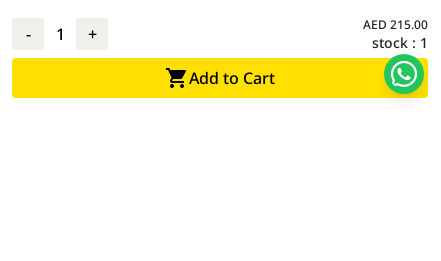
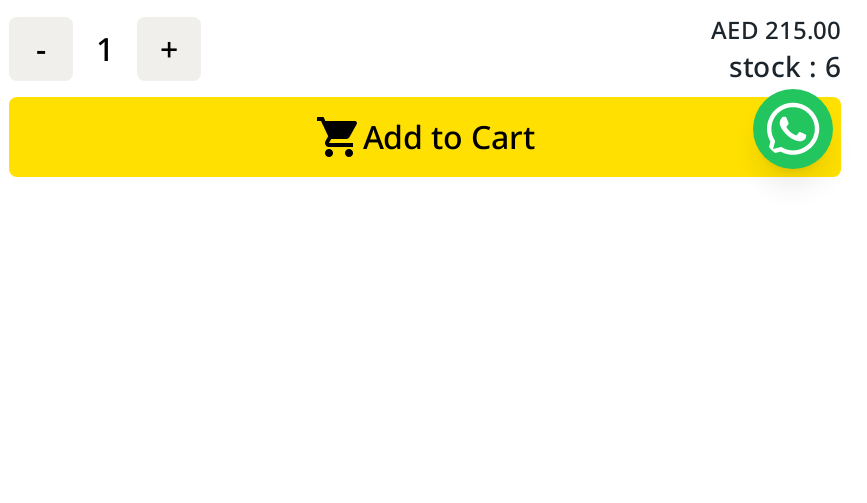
[372,33,428,52] stock : 1 -> [729,47,841,85] stock : 6

